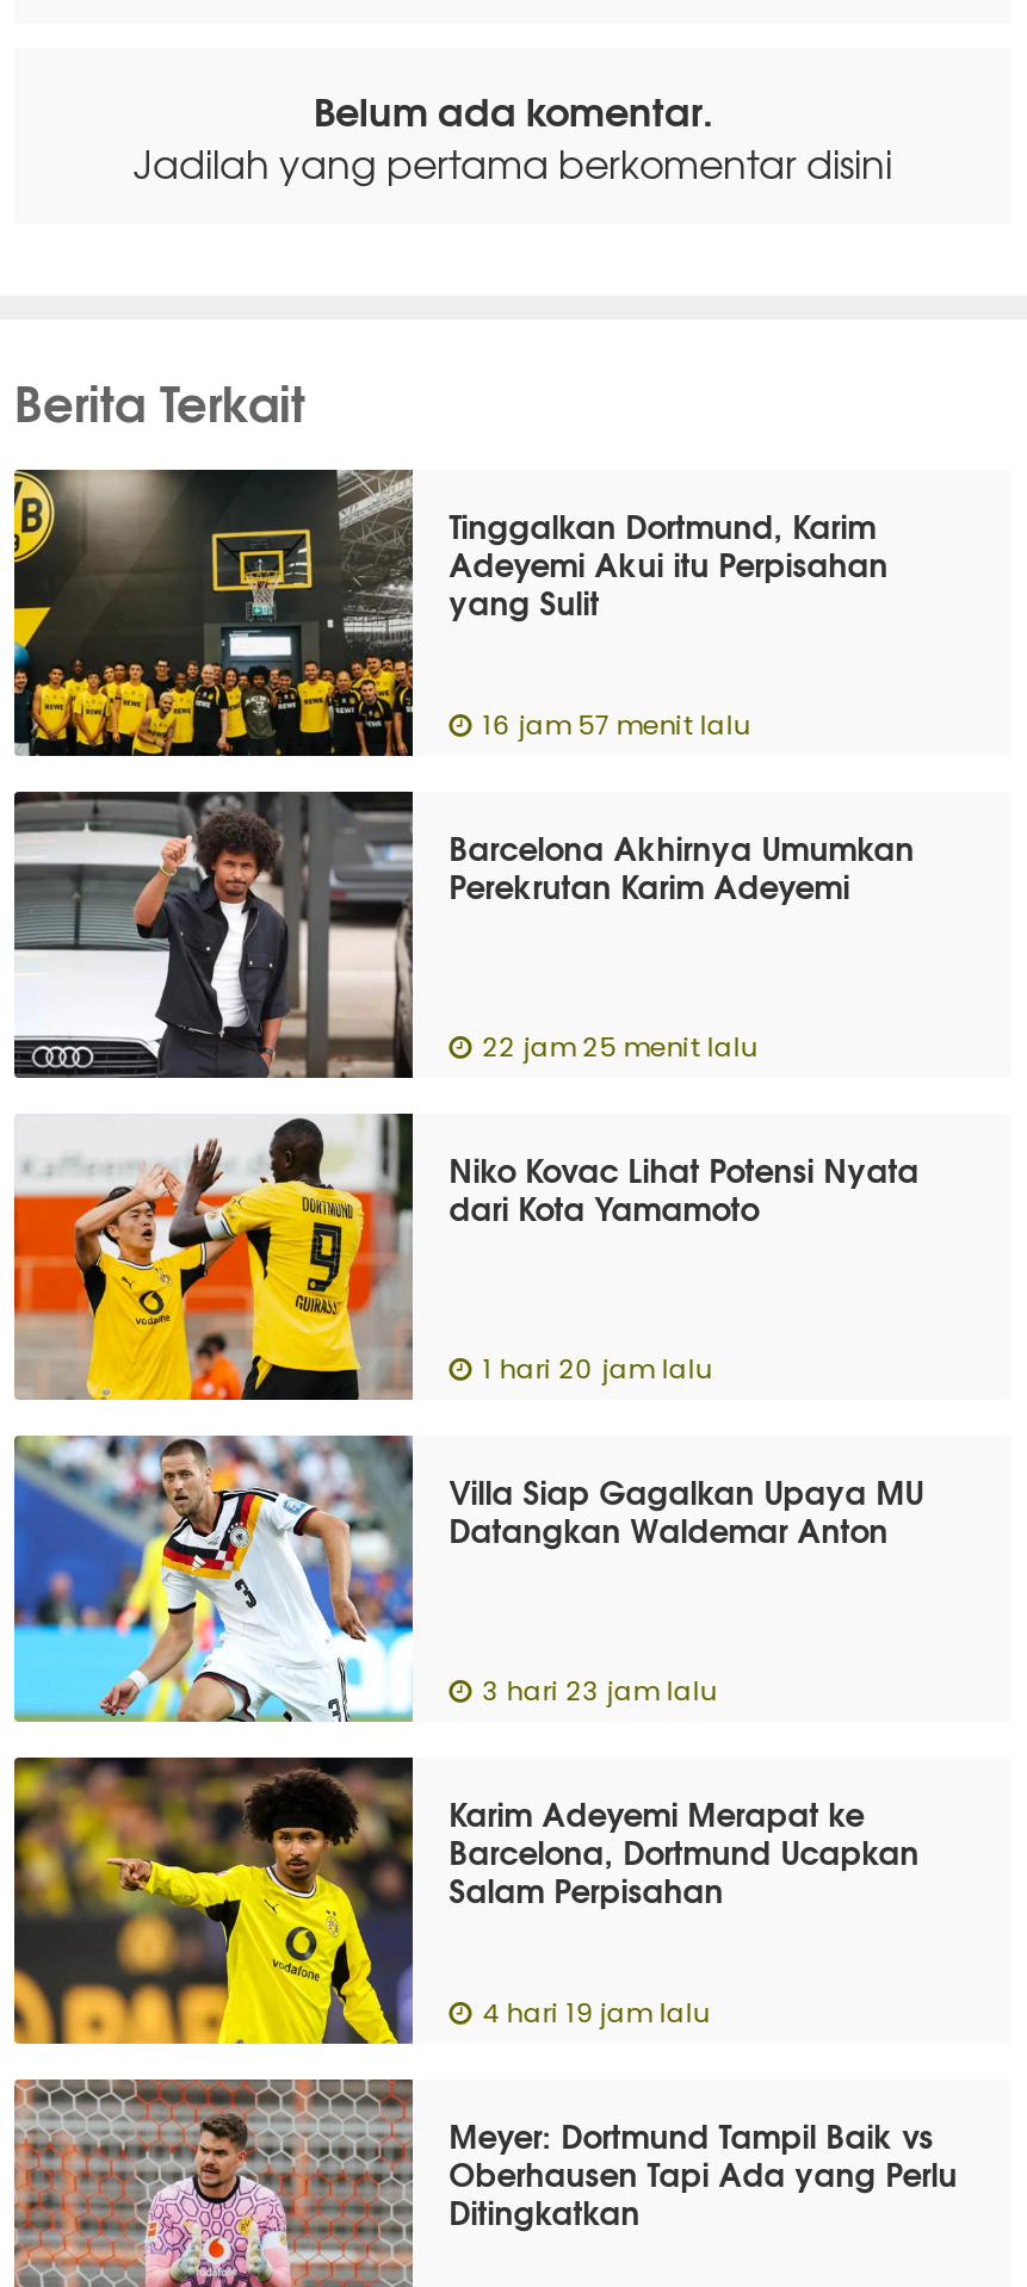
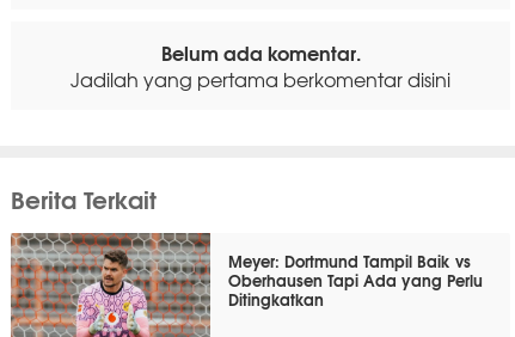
[12,467,914,909] [image] | Tinggalkan Dortmund, Karim | Adeyemi Akui itu Perpisahan | yang Sulit | 16 jam 57 menit lalu | Barcelona Akhirnya Umumkan | Perekrutan Karim Adeyemi -> none
[12,789,919,1231] [image] | 22 jam 25 menit lalu | Niko Kovac Lihat Potensi Nyata | dari Kota Yamamoto -> none
[12,1111,924,1552] [image] | 1 hari 20 jam lalu | Villa Siap Gagalkan Upaya MU | Datangkan Waldemar Anton -> none
[12,1433,919,2027] [image] | 3 hari 23 jam lalu | Karim Adeyemi Merapat ke | Barcelona, Dortmund Ucapkan | Salam Perpisahan | 4 hari 19 jam lalu -> none
[12,1755,413,2046] [image] -> none

